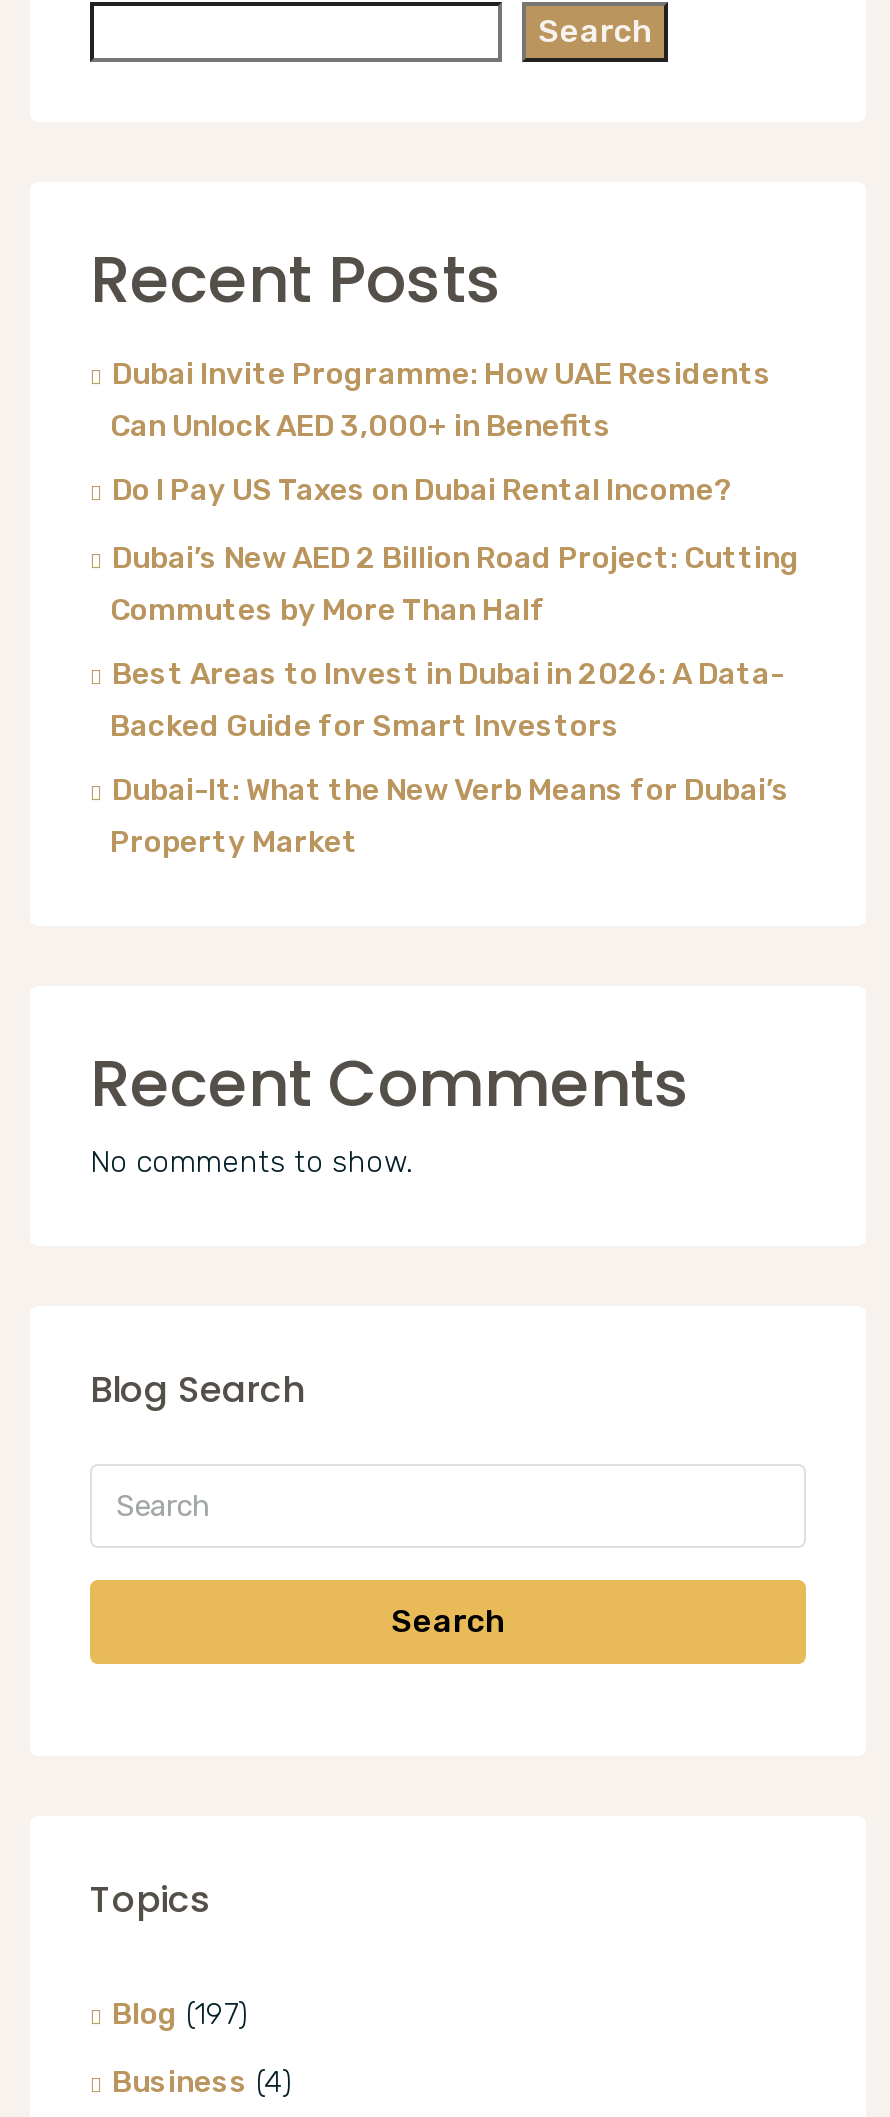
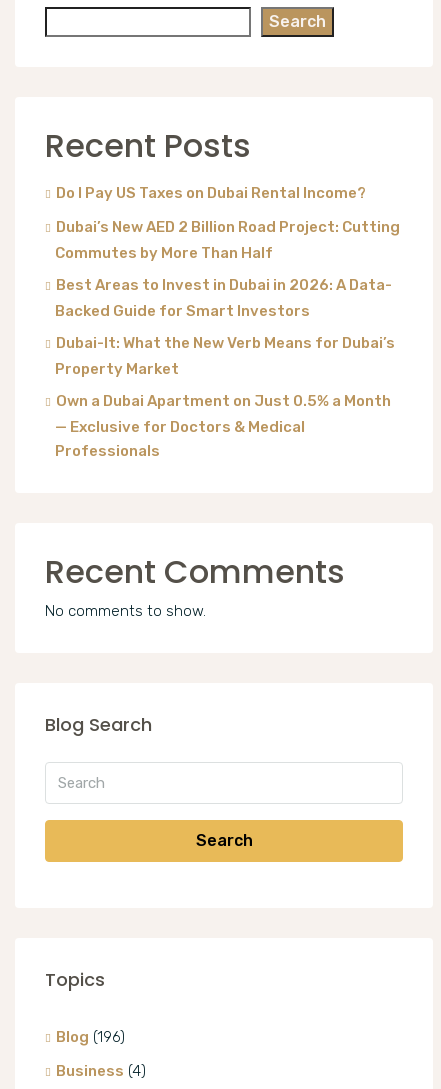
[110,356,772,444] Dubai Invite Programme: How UAE Residents | Can Unlock AED 3,000+ in Benefits -> none
moved [110,472,800,860] -> [55,184,400,378]: Do I Pay US Taxes on Dubai Rental Income? | Dubai’s New AED 2 Billion Road Project: Cutting | Commutes by More Than Half | Best Areas to Invest in Dubai in 2026: A Data- | Backed Guide for Smart Investors | Dubai-It: What the New Verb Means for Dubai’s | Property Market
none -> [55,392,391,460] Own a Dubai Apartment on Just 0.5% a Month | — Exclusive for Doctors & Medical | Professionals
[112,1996,248,2032] Blog (197) -> [56,1028,125,1046] Blog (196)

